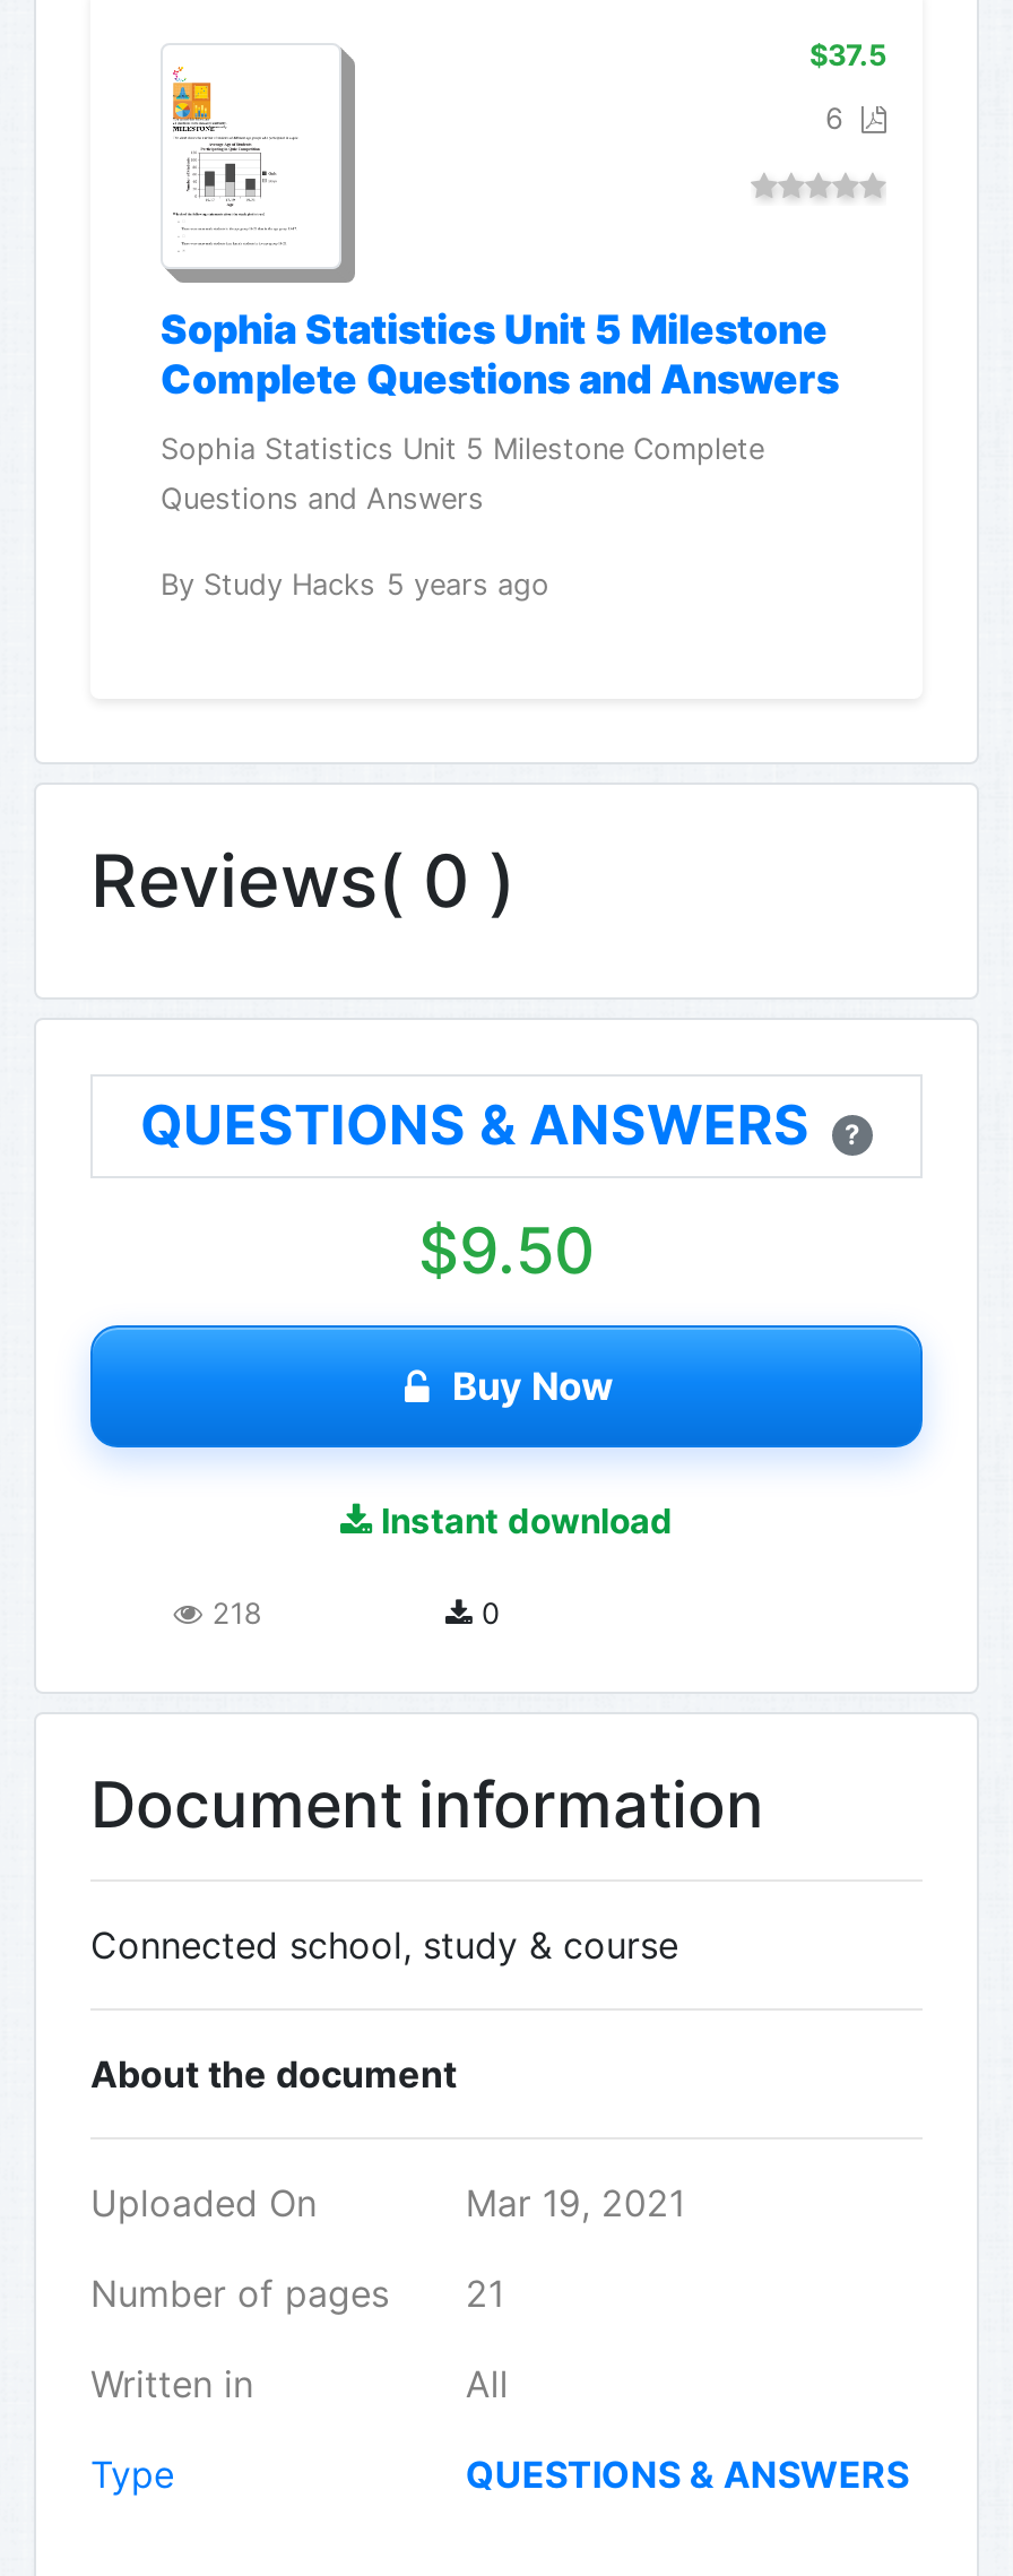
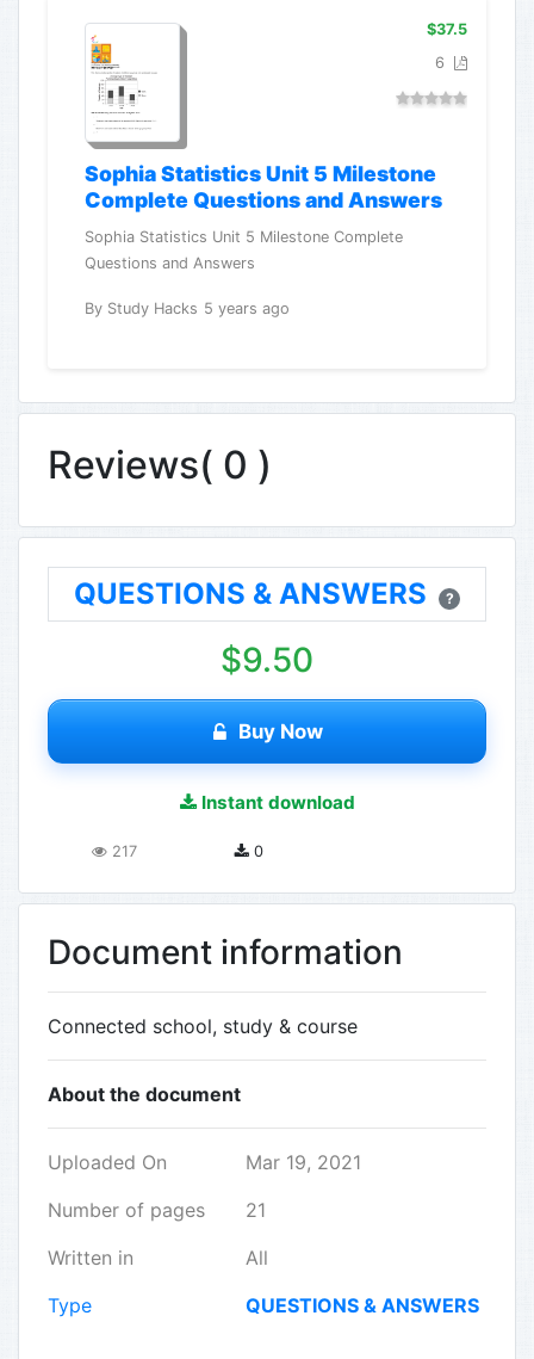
[203,1597,262,1631] 218 -> [108,843,137,861] 217

